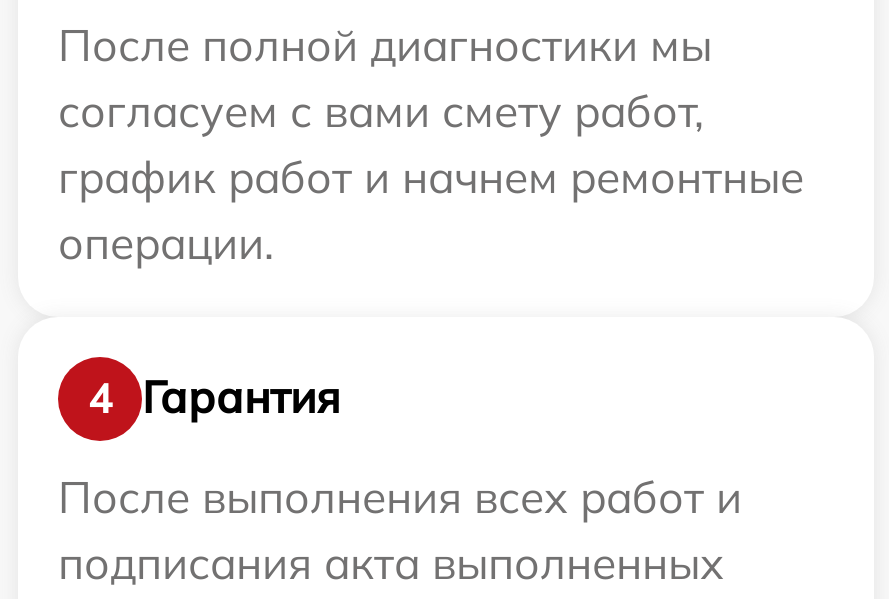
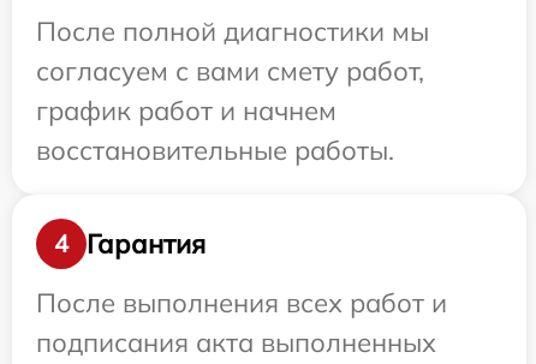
[58,149,804,271] график работ и начнем ремонтные | операции. -> [36,94,394,167] график работ и начнем | восстановительные работы.

